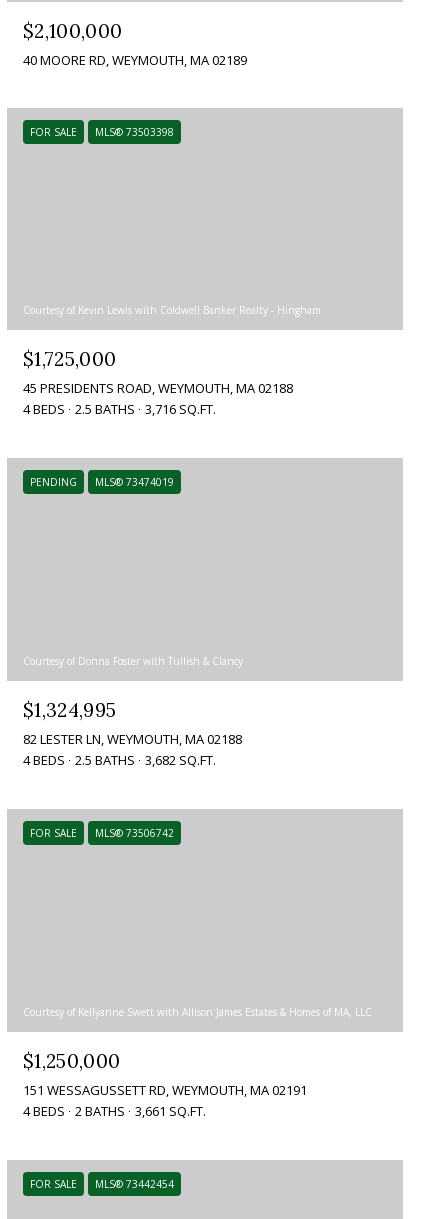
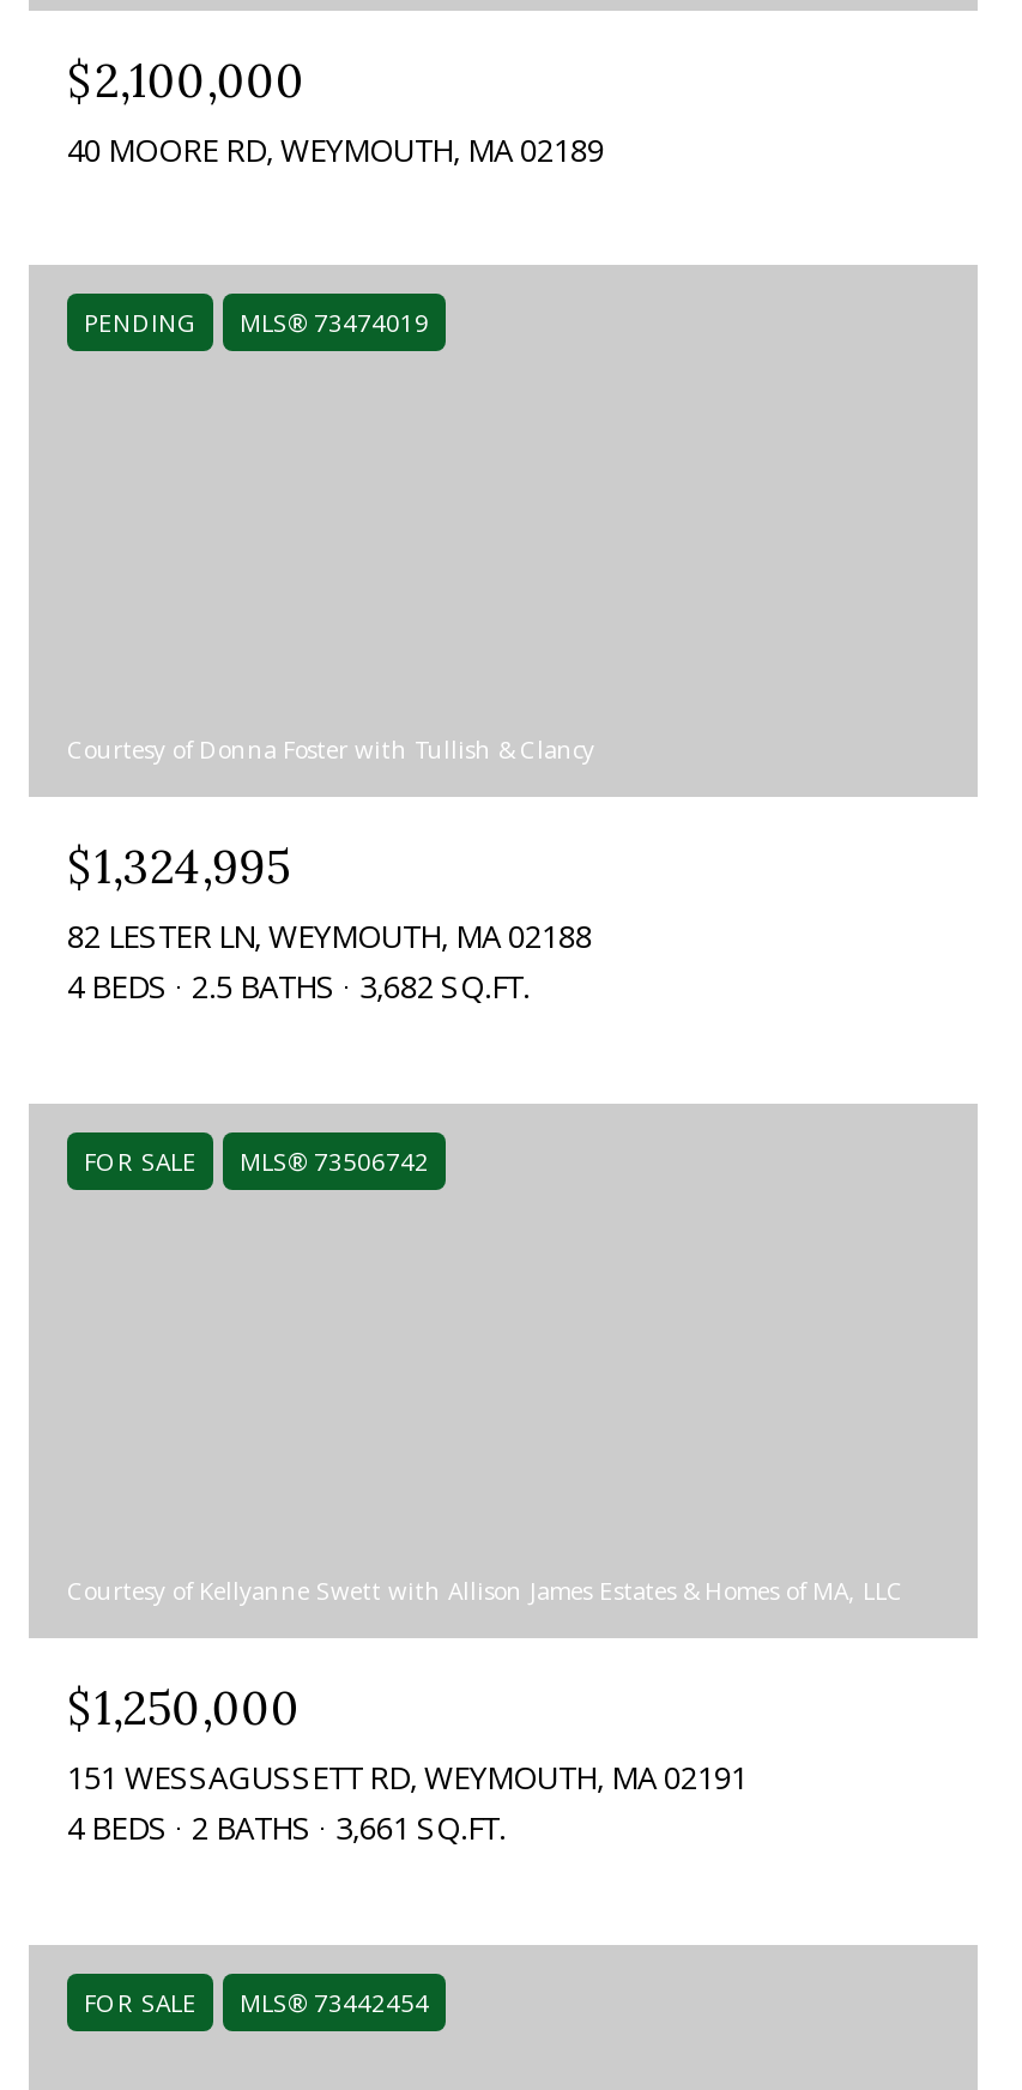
[30,124,174,138] FOR SALE | MLS® 73503398 -> none
[23,303,321,418] Courtesy of Kevin Lewis with Coldwell Banker Realty - Hingham | $1,725,000 | 45 PRESIDENTS ROAD, WEYMOUTH, MA 02188 | 4 BEDS 2.5 BATHS 3,716 SQ.FT. -> none

